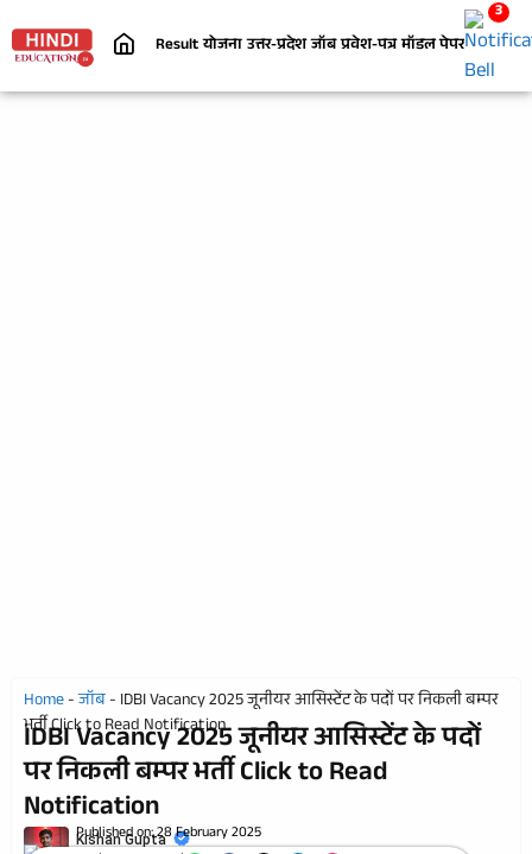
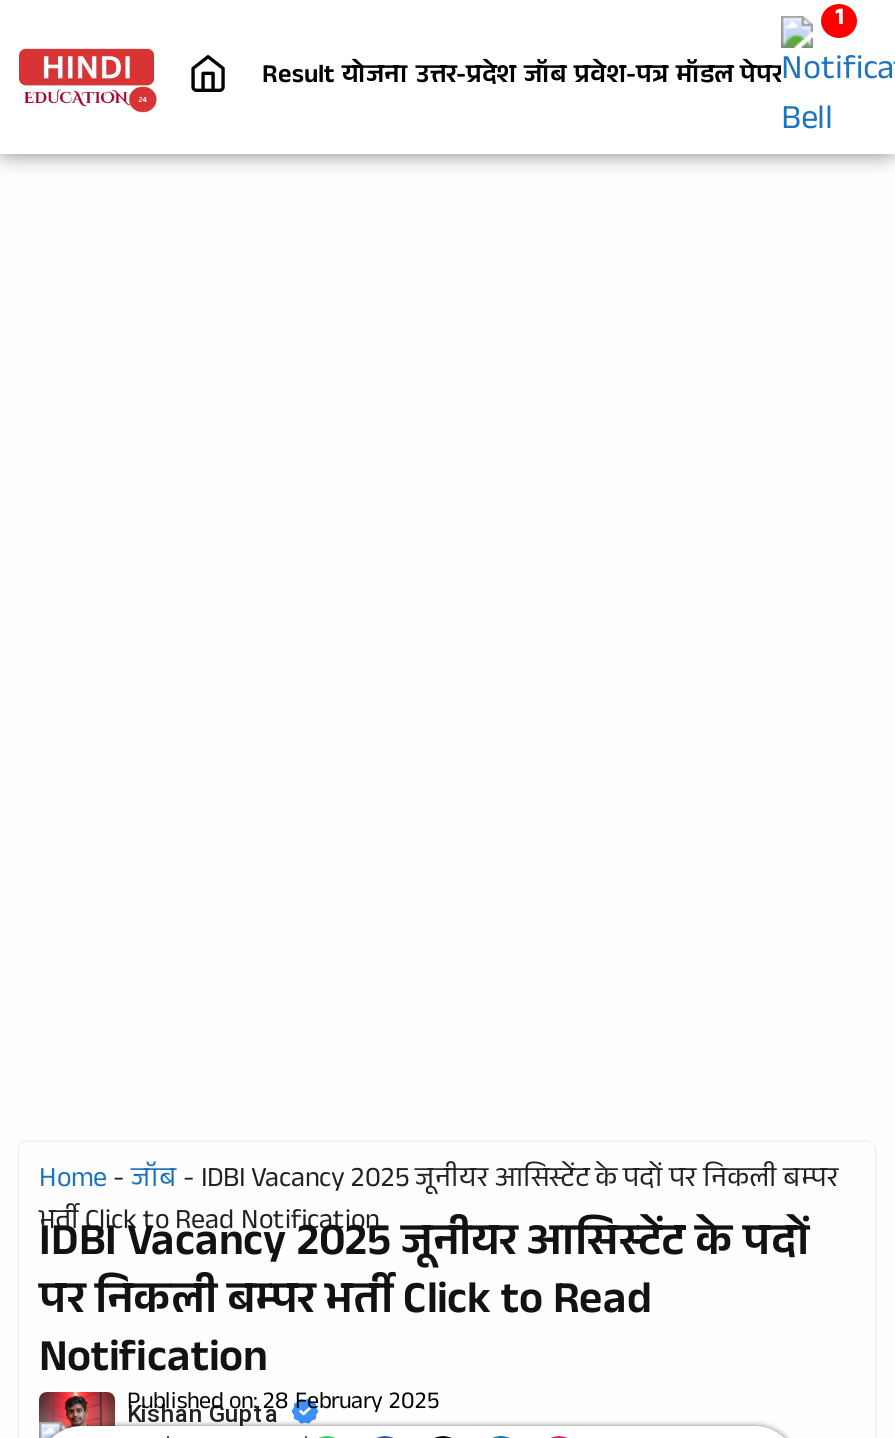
[495,0,502,24] 3 -> [835,0,843,40] 1

